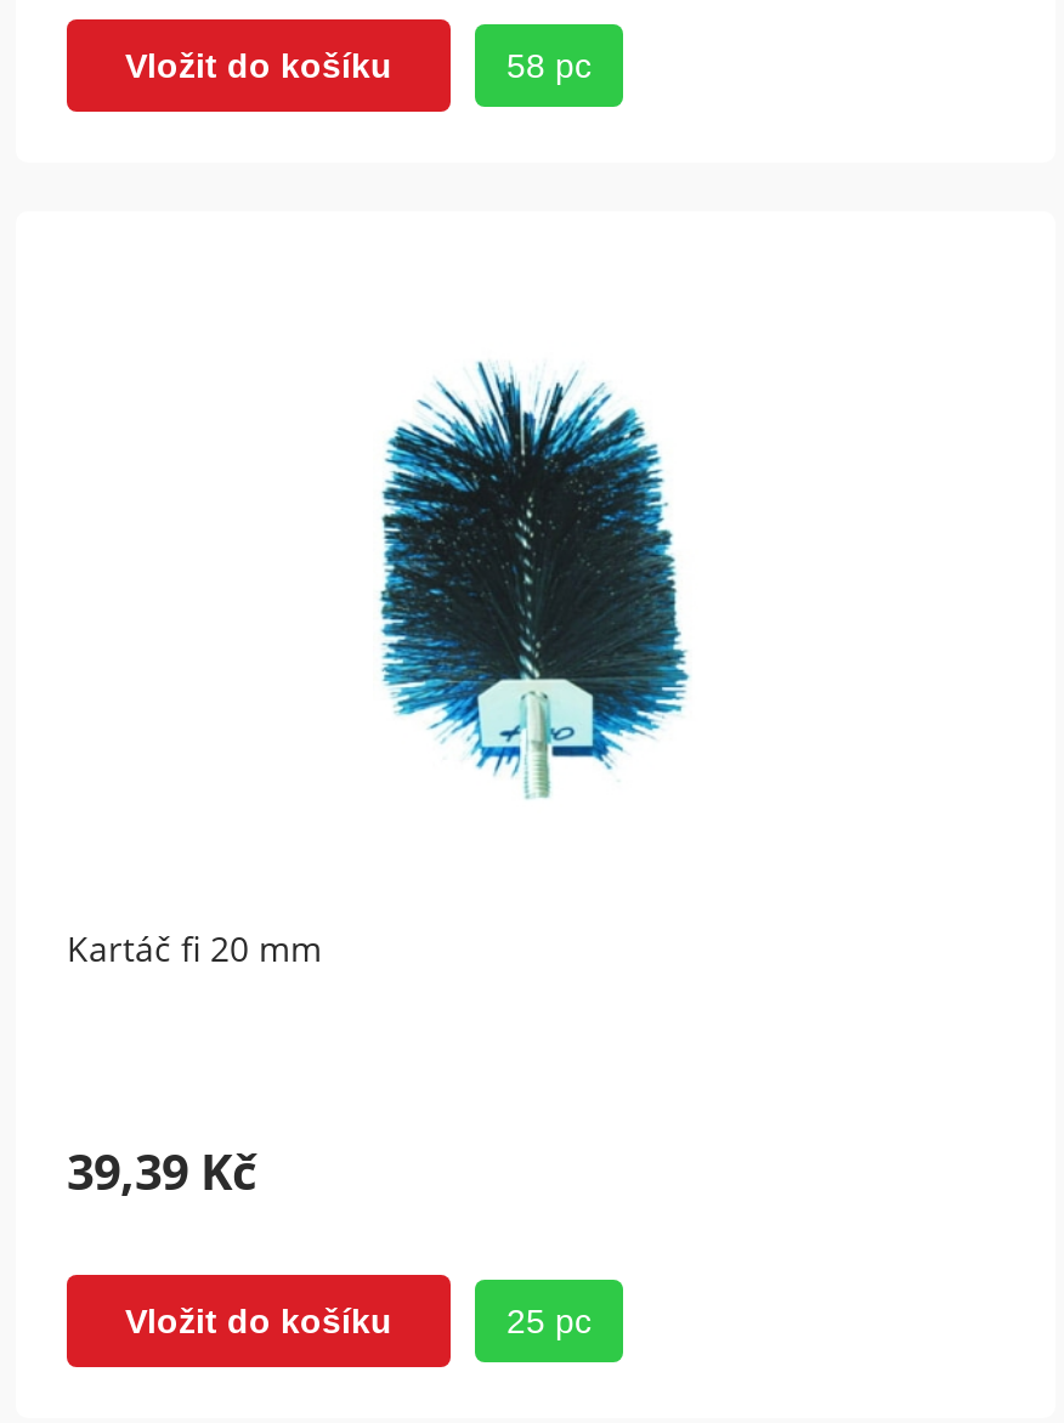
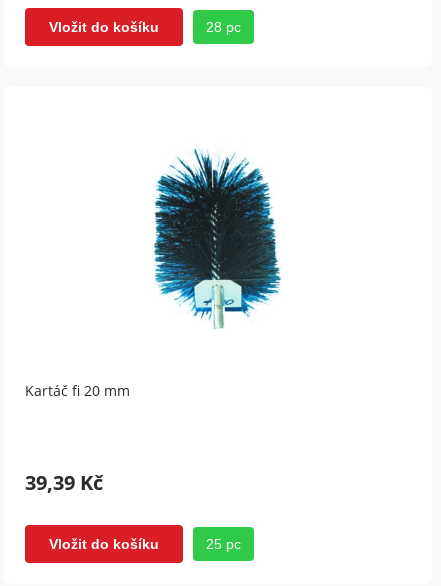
[506,46,592,85] 58 pc -> [206,19,241,35] 28 pc

